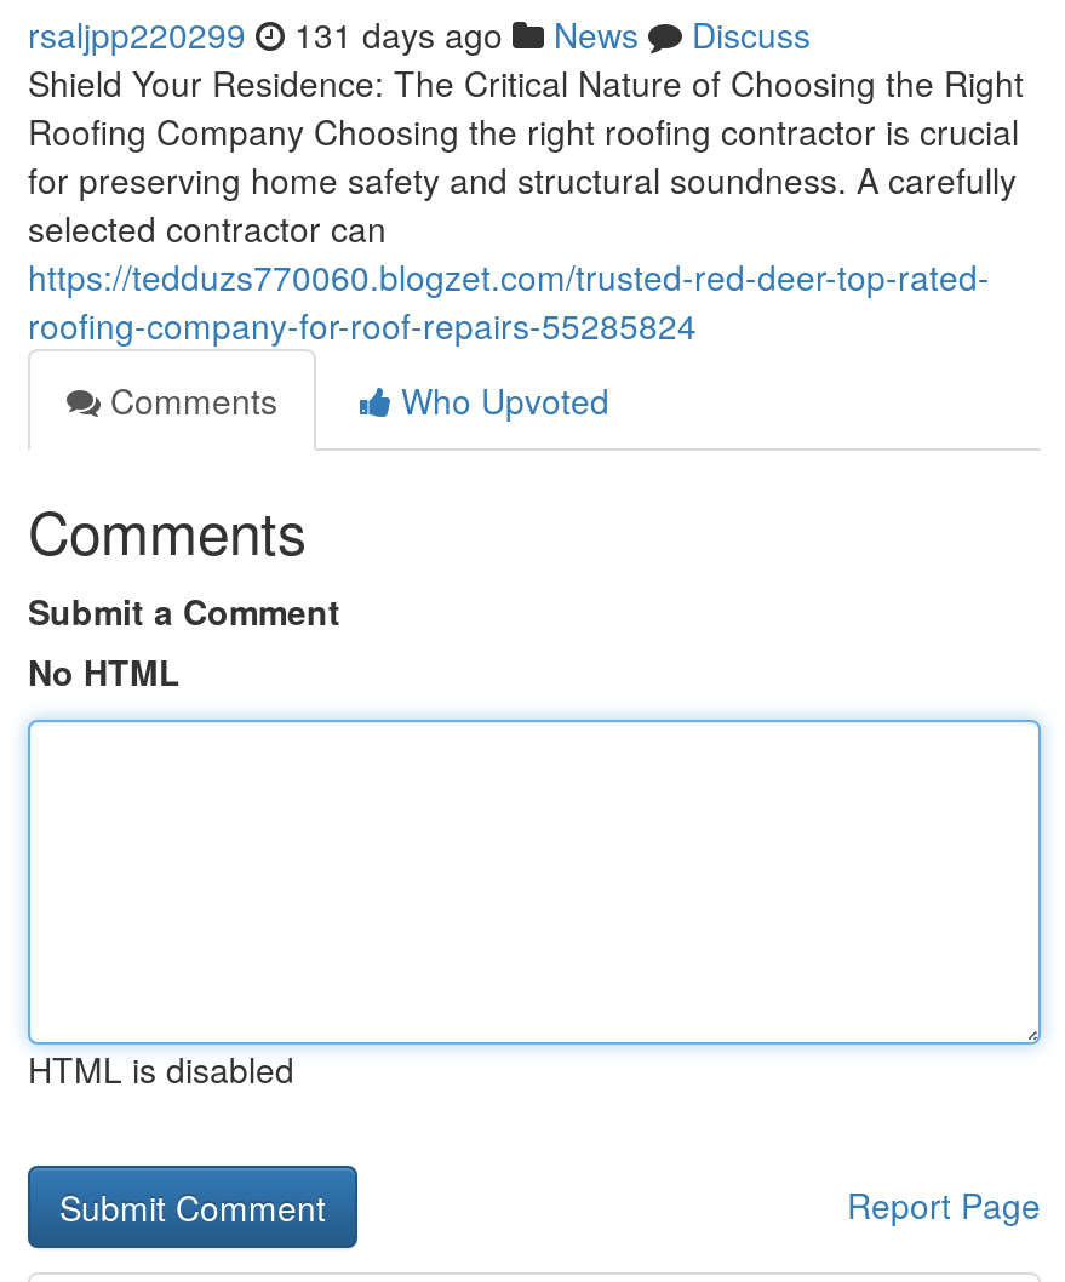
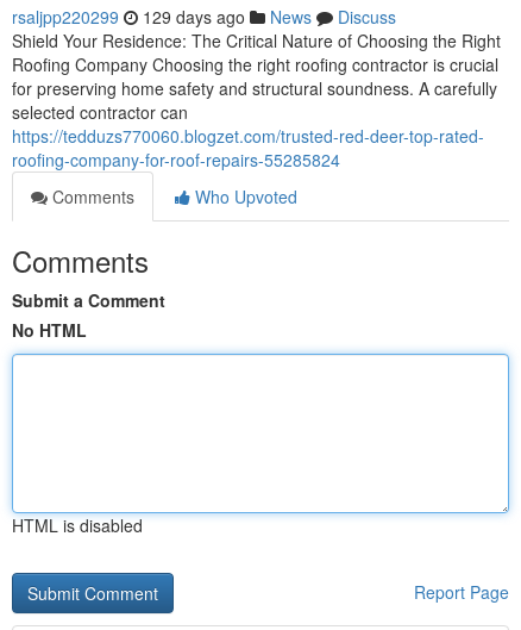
[28,10,811,58] rsaljpp220299 131 days ago News Discuss -> [12,5,396,29] rsaljpp220299 129 days ago News Discuss

